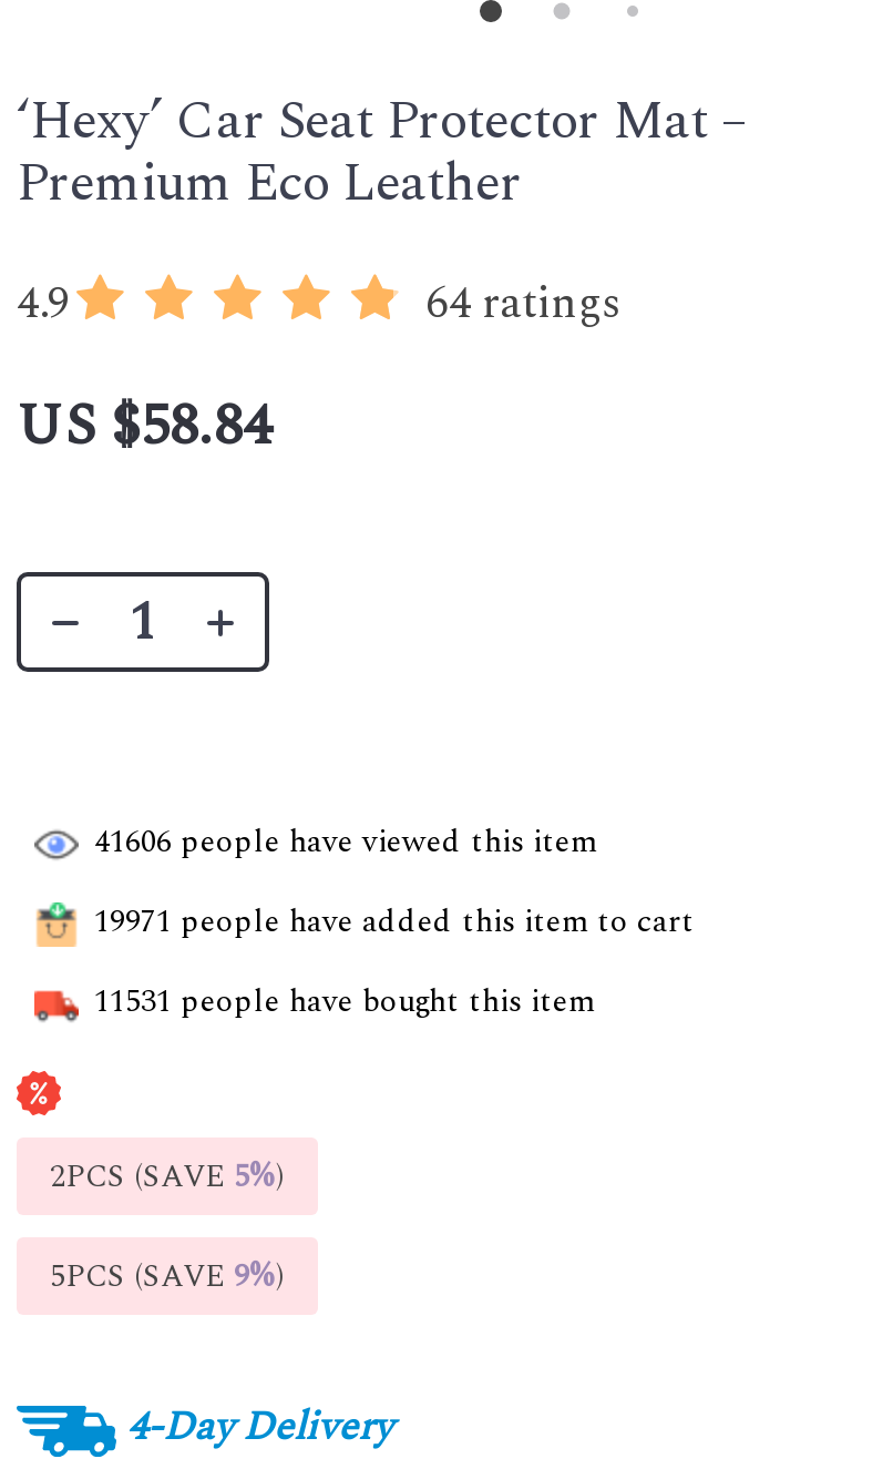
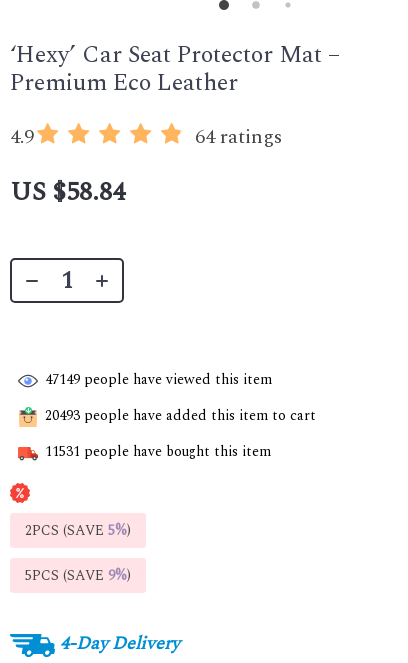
[94,819,597,865] 41606 people have viewed this item -> [45,369,272,390] 47149 people have viewed this item
[94,898,695,945] 19971 people have added this item to cart -> [45,405,316,426] 20493 people have added this item to cart

